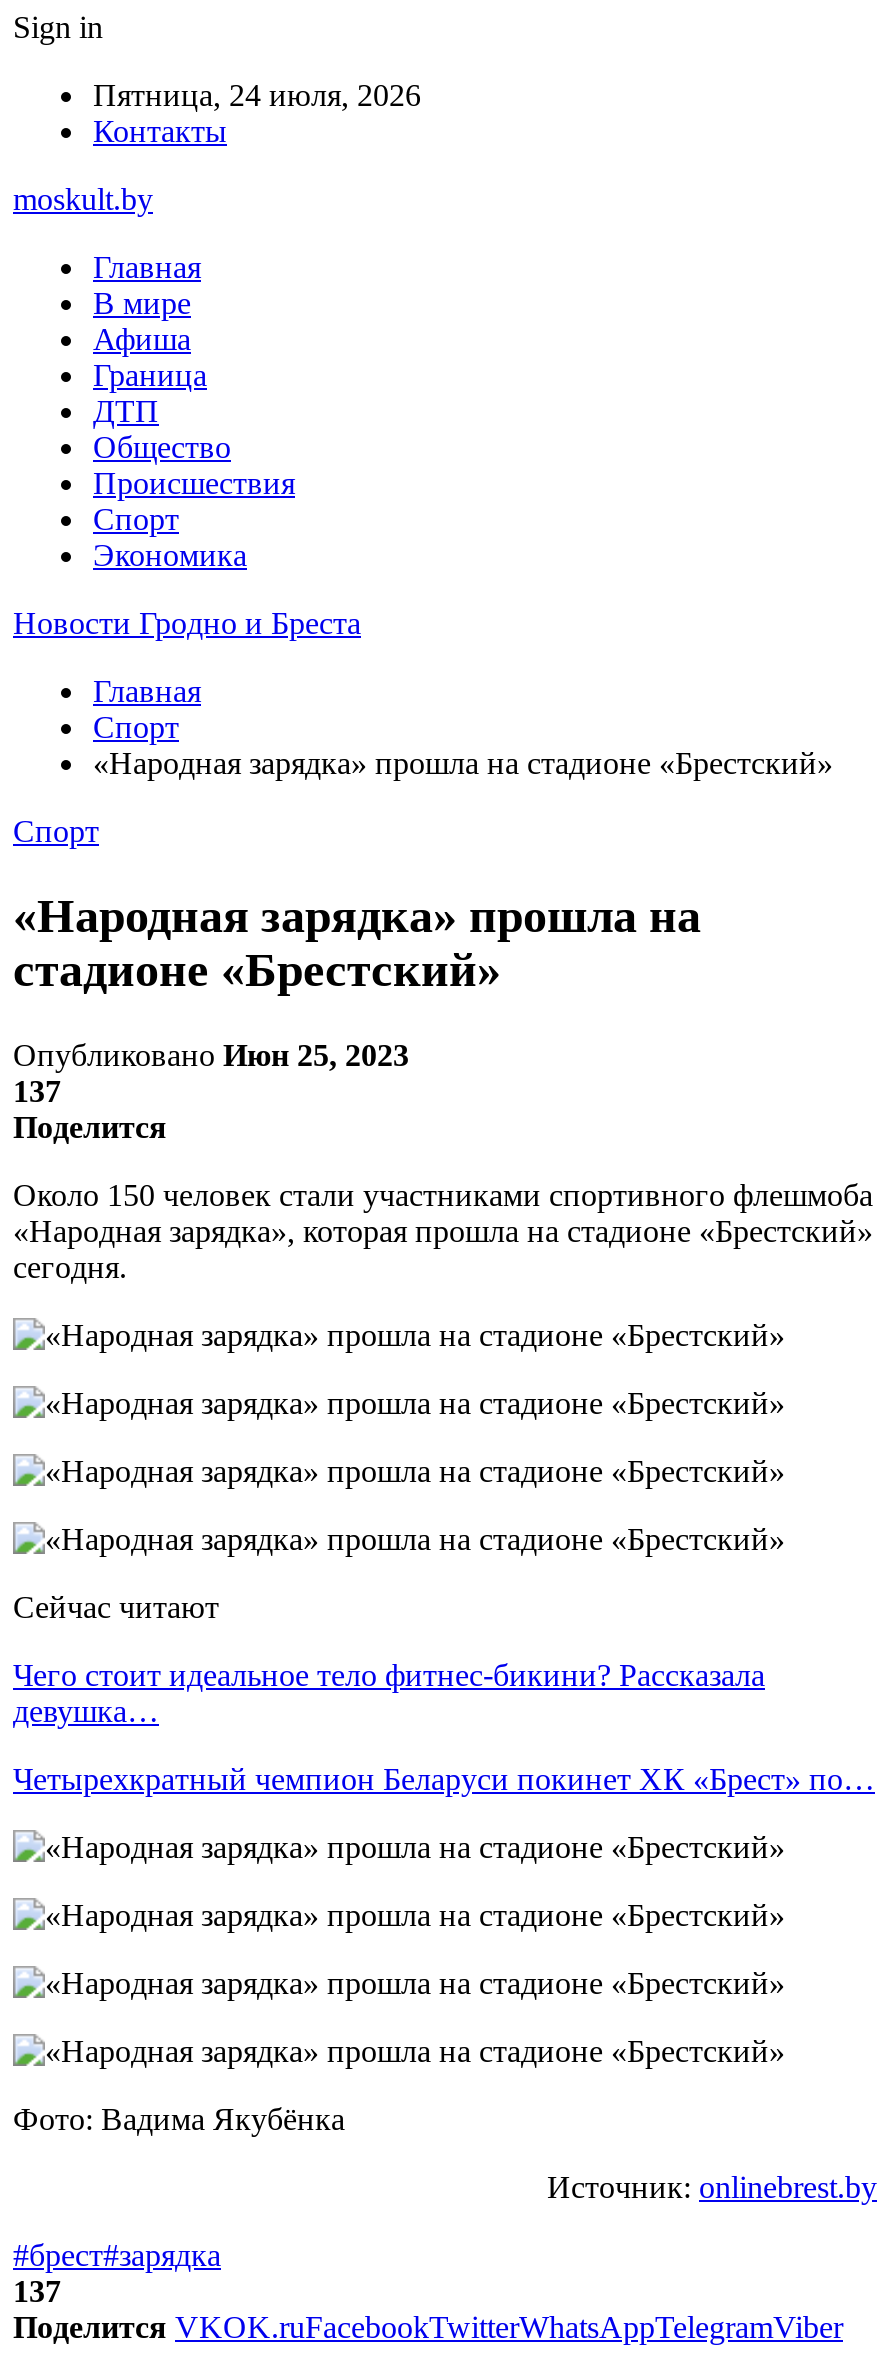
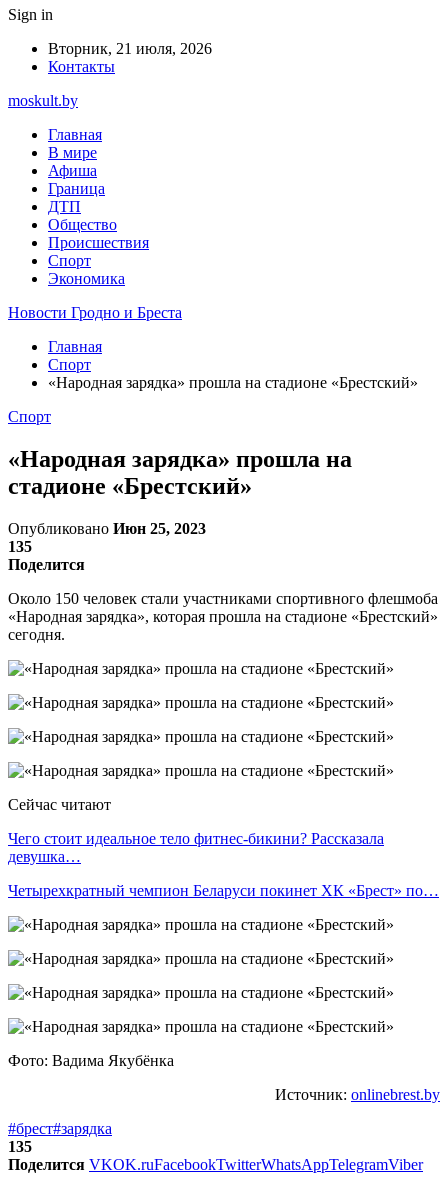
[93,78,421,112] Пятница, 24 июля, 2026 -> [48,40,212,57] Вторник, 21 июля, 2026
[13,1074,61,1108] 137 -> [8,538,32,555] 135
[13,2274,61,2308] 137 -> [8,1138,32,1155] 135

